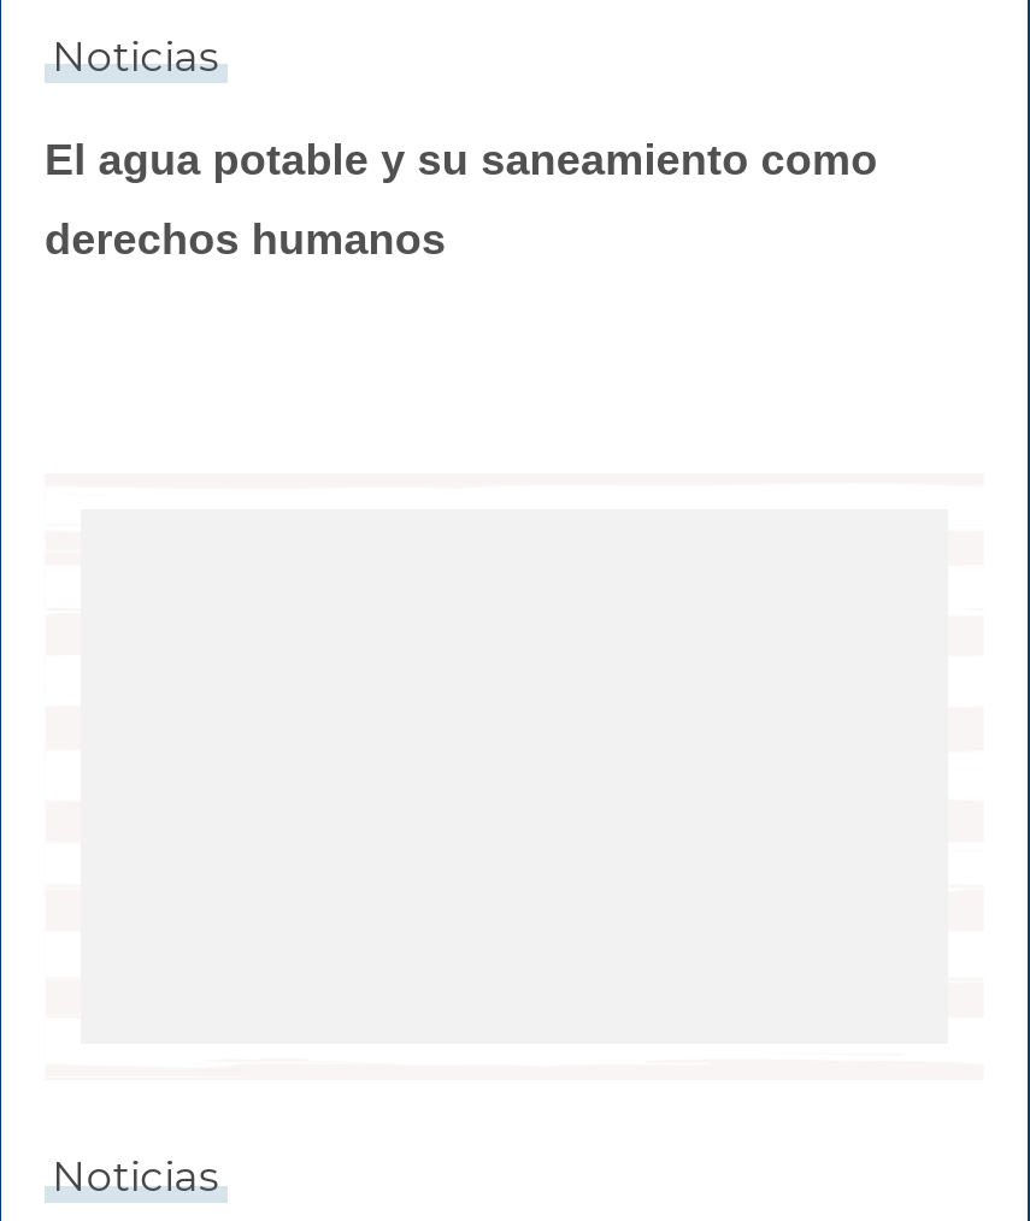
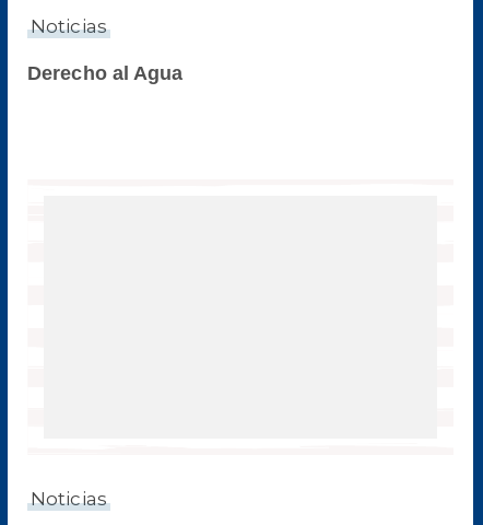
[45,135,877,263] El agua potable y su saneamiento como | derechos humanos -> [27,62,183,84] Derecho al Agua

